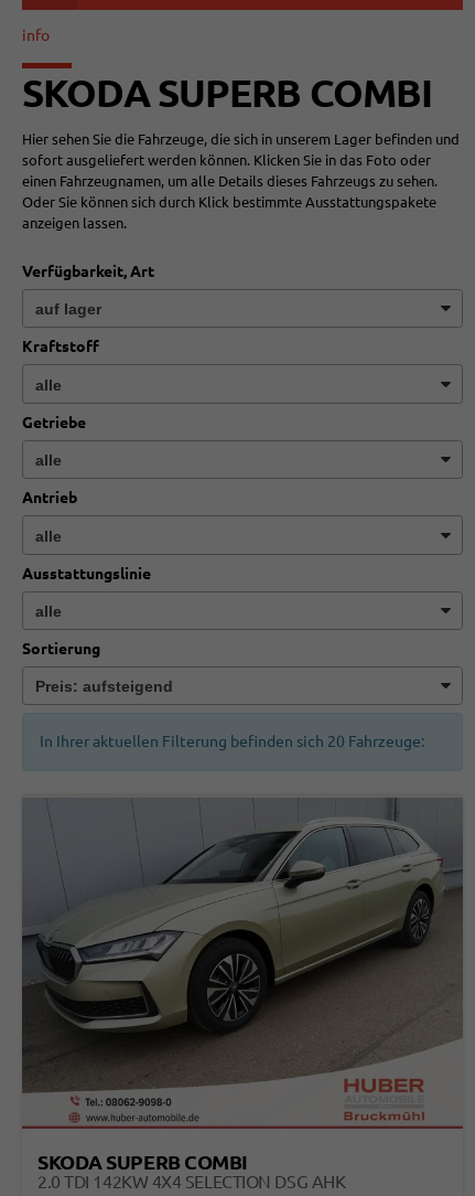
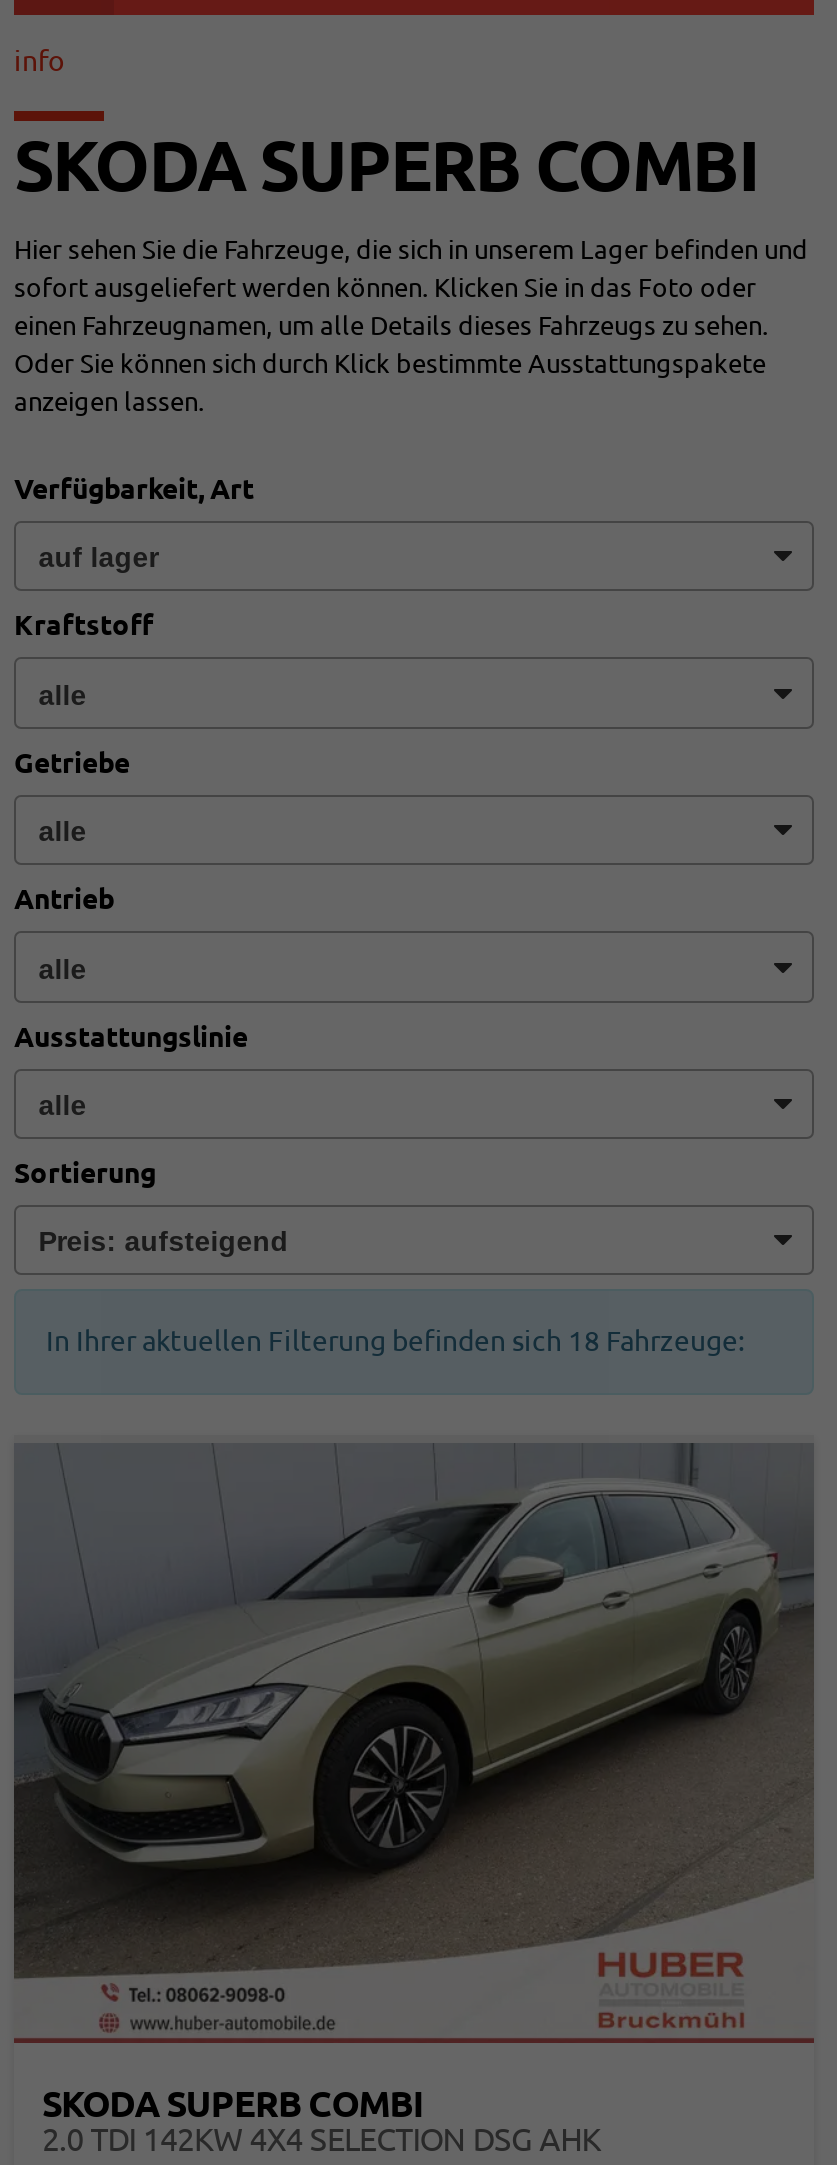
[40,733,424,751] In Ihrer aktuellen Filterung befinden sich 20 Fahrzeuge: -> [46,1326,744,1358] In Ihrer aktuellen Filterung befinden sich 18 Fahrzeuge:

